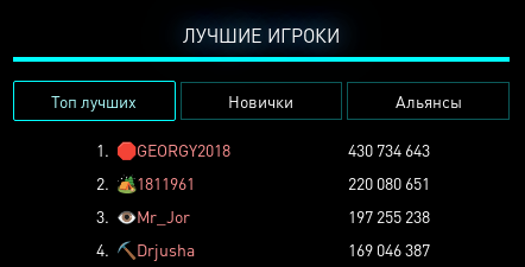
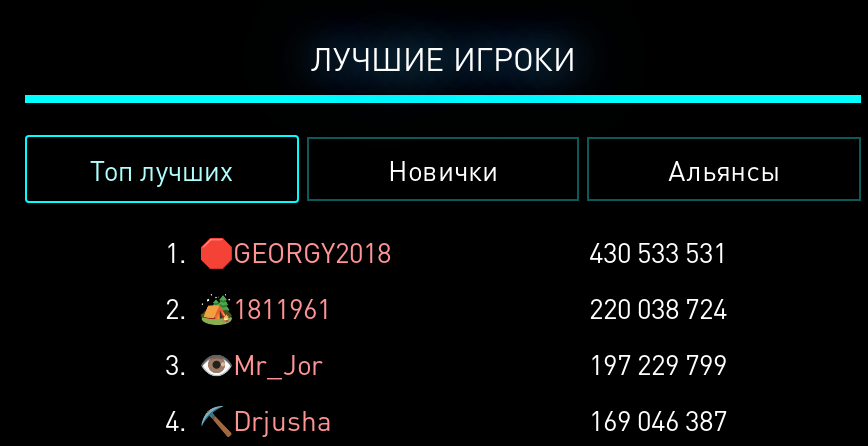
[348,139,430,160] 430 734 643 -> [589,233,727,269] 430 533 531
[348,172,430,193] 220 080 651 -> [589,289,727,325] 220 038 724
[348,205,430,227] 197 255 238 -> [589,345,727,381] 197 229 799

